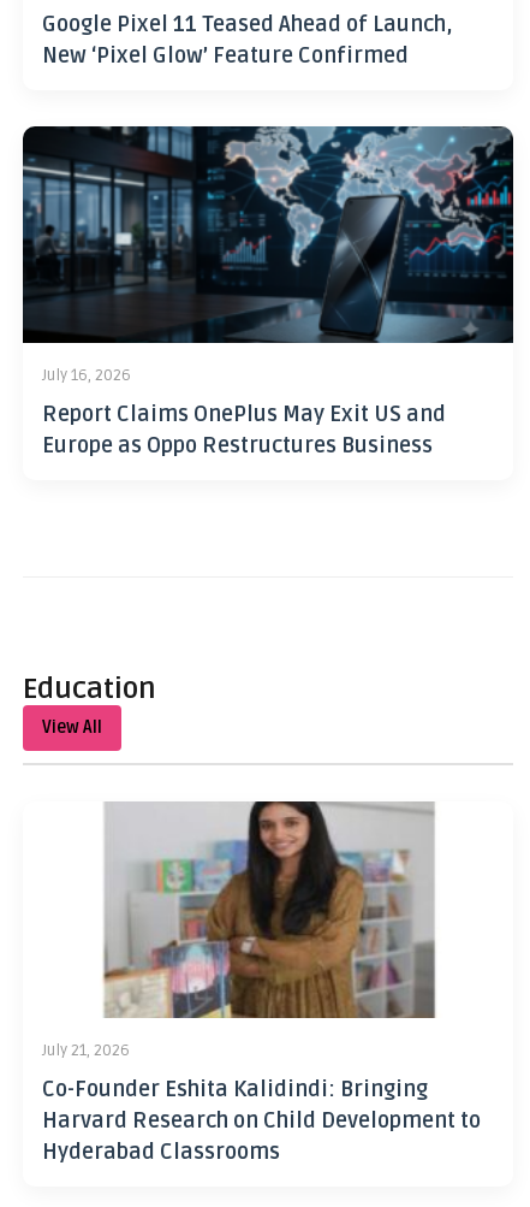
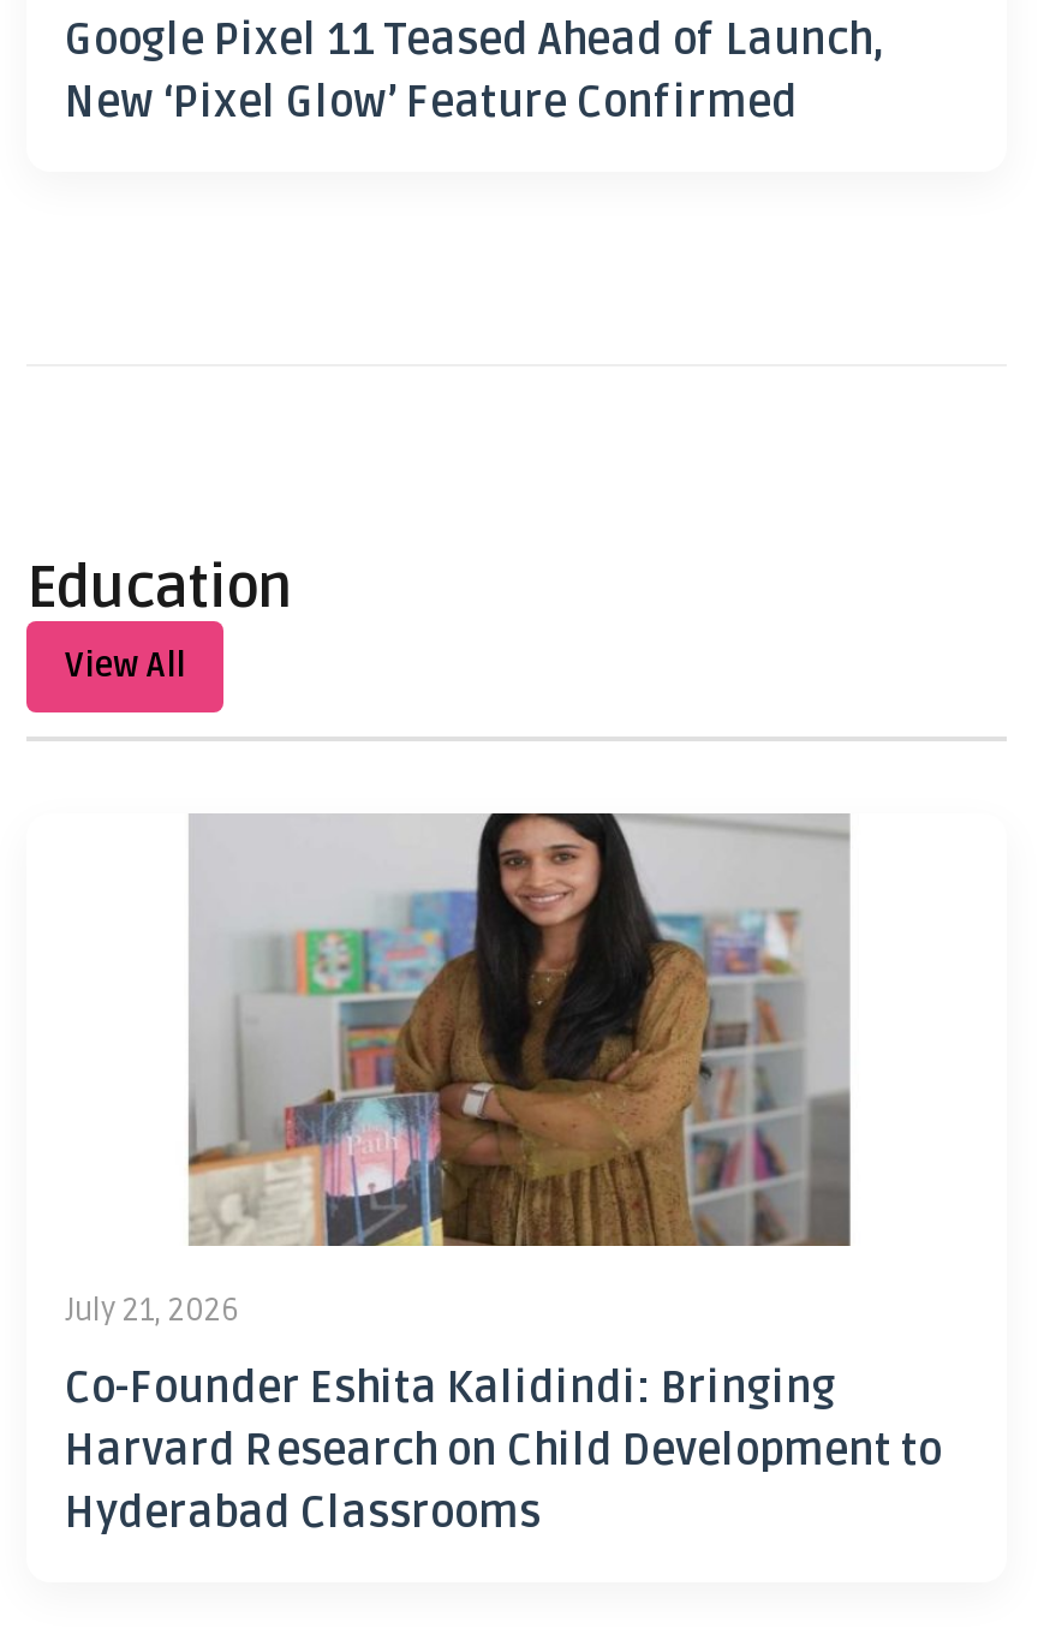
[22,125,514,458] [image] | July 16, 2026 | Report Claims OnePlus May Exit US and | Europe as Oppo Restructures Business -> none

